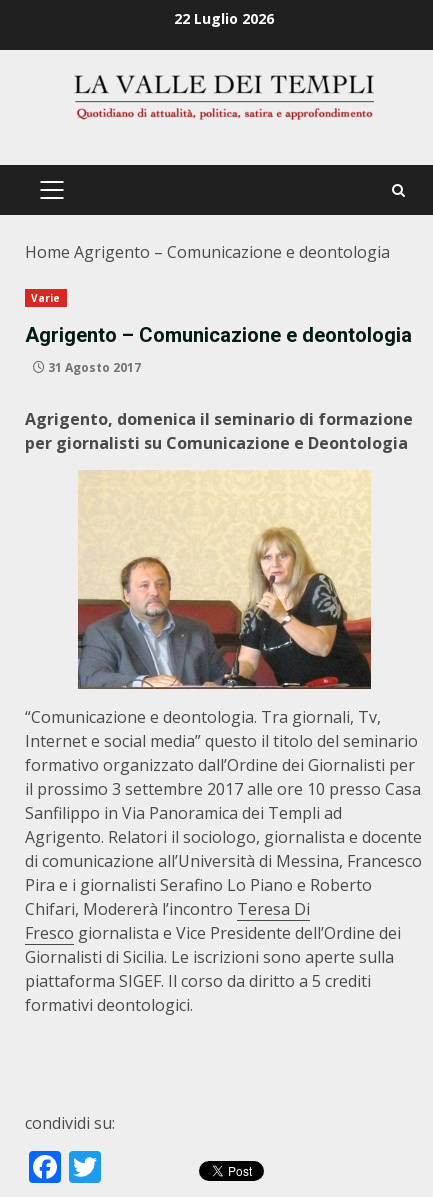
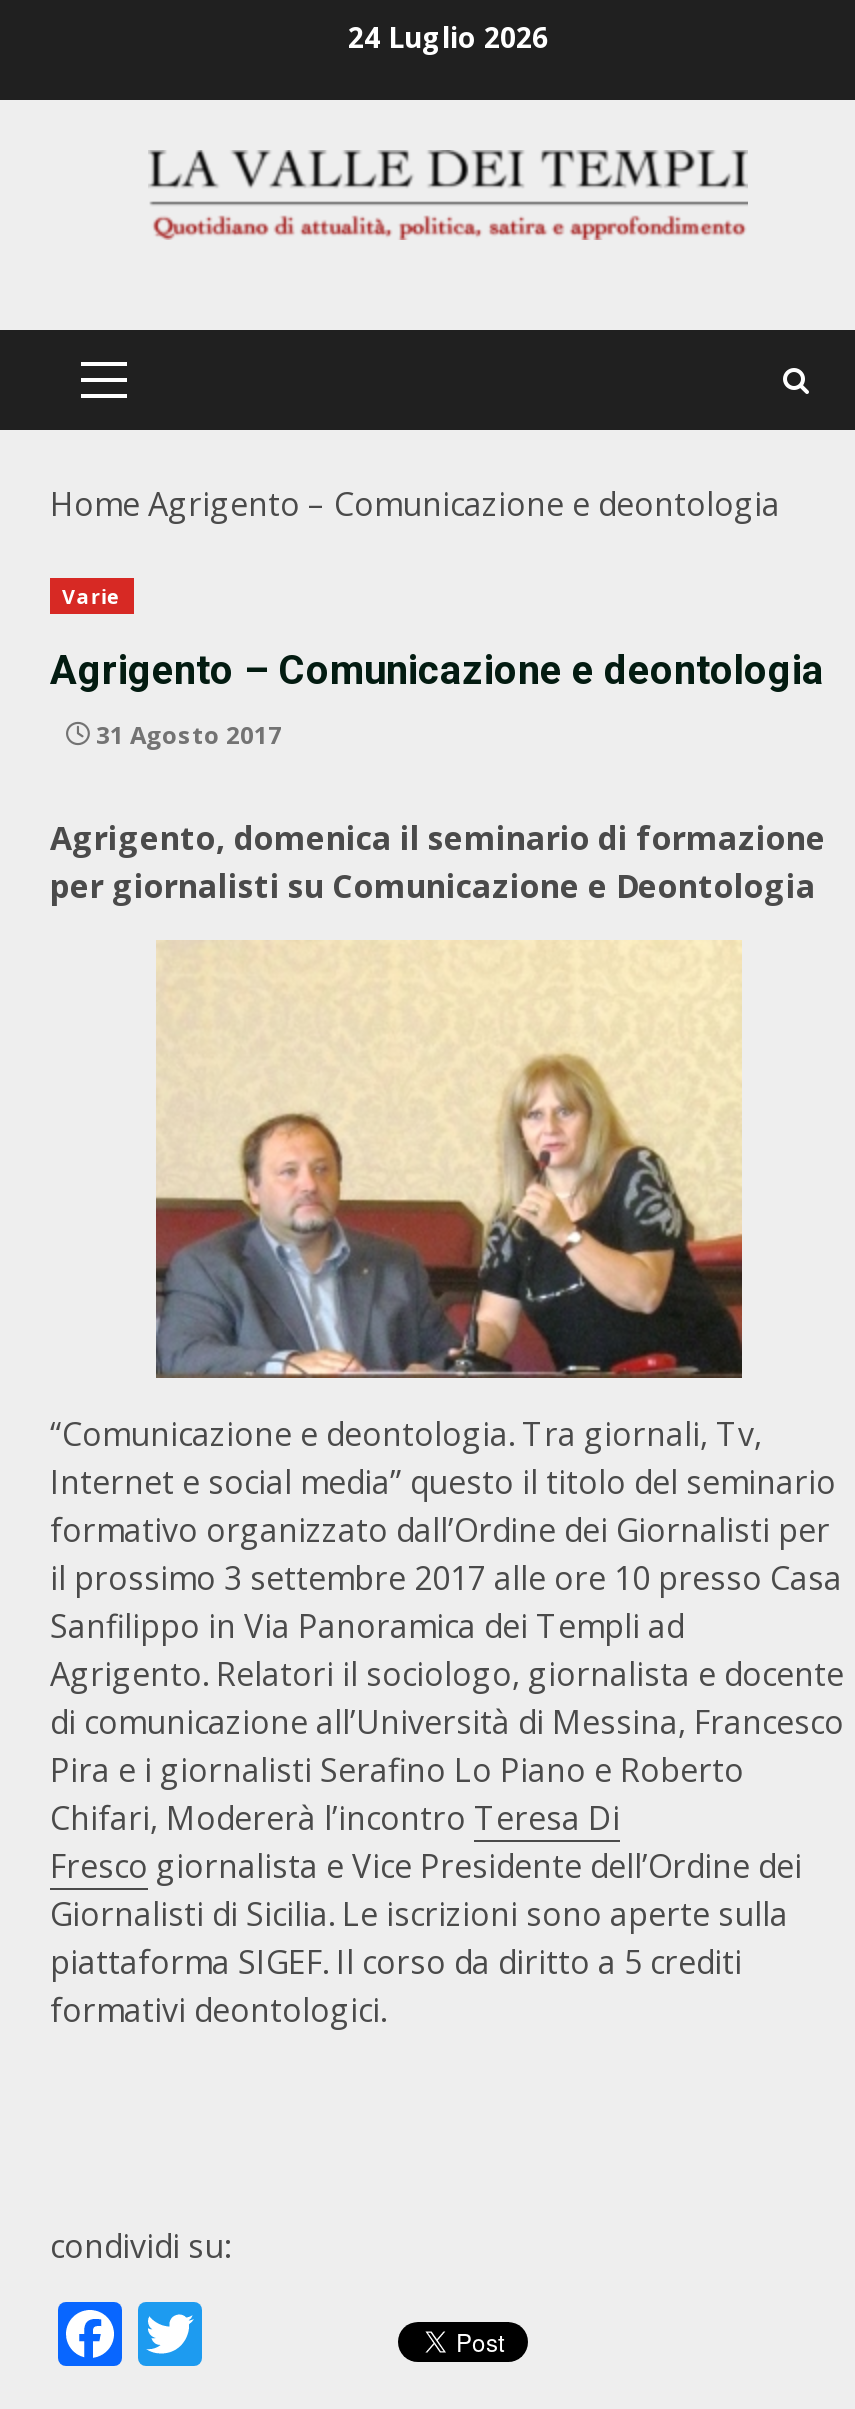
[174,8,274,27] 22 Luglio 2026 -> [348,17,548,55] 24 Luglio 2026

